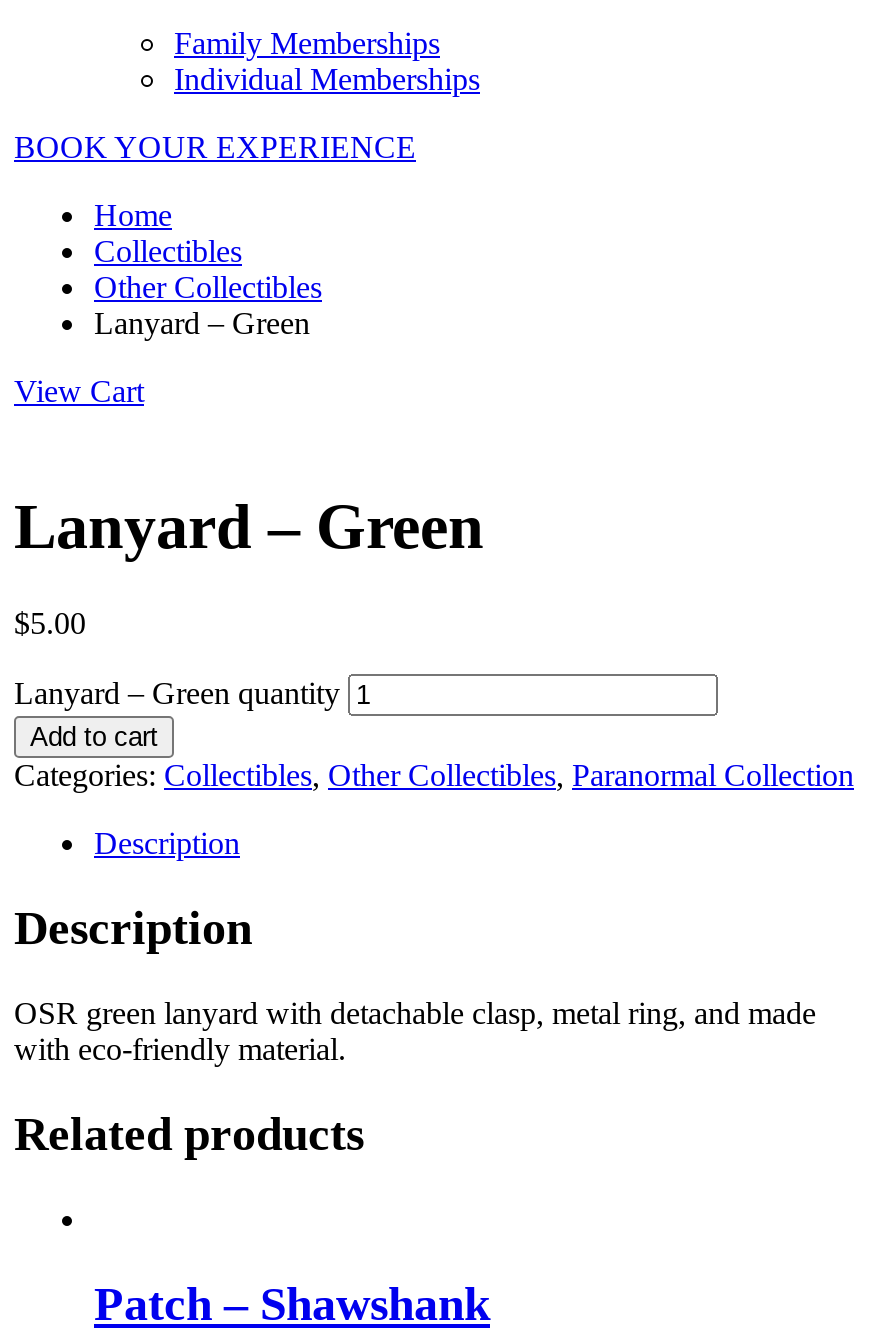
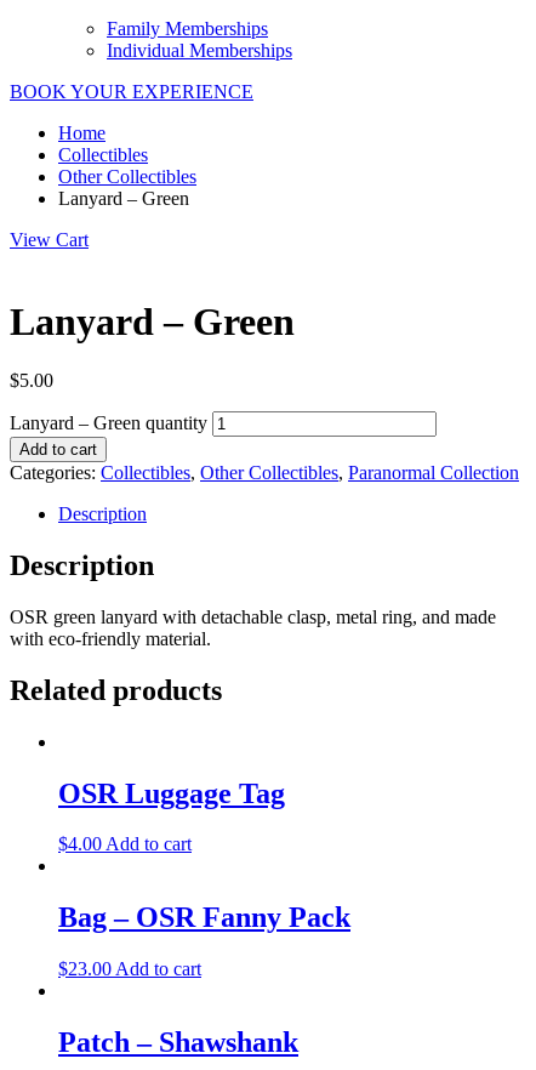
none -> [58,777,350,979] OSR Luggage Tag | $4.00 Add to cart | Bag – OSR Fanny Pack | $23.00 Add to cart

